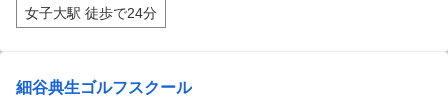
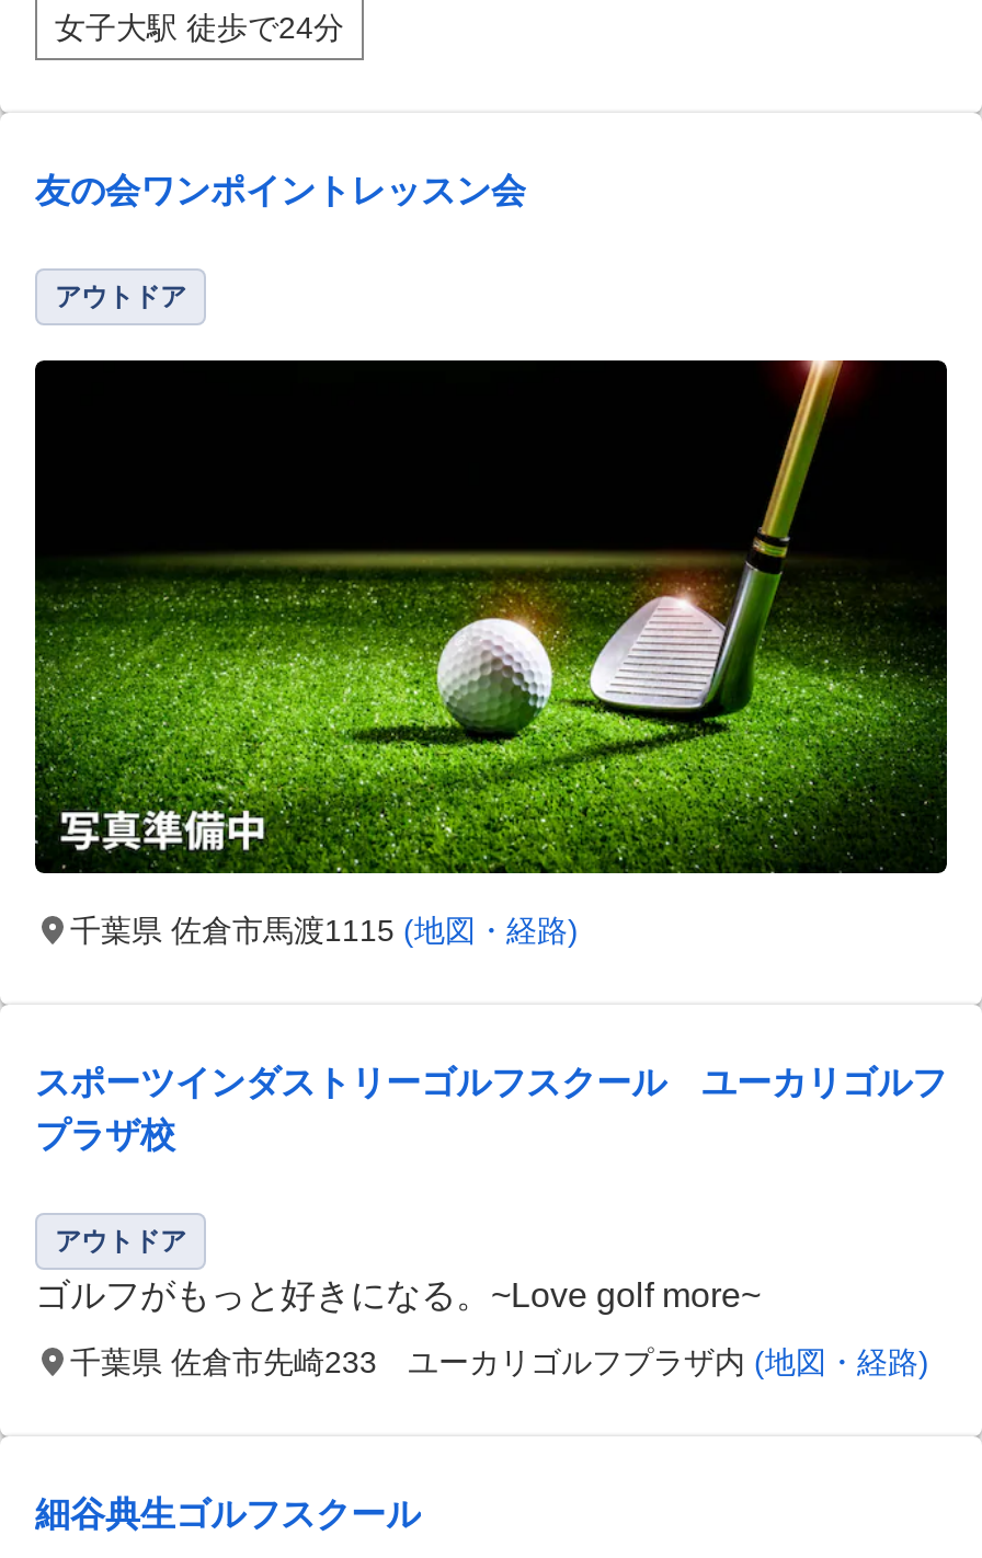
none -> [35,172,526,312] 友の会ワンポイントレッスン会 | アウトドア
none -> [35,358,949,948] [image] | 千葉県 佐倉市馬渡1115 (地図・経路)
none -> [35,1064,947,1379] スポーツインダストリーゴルフスクール ユーカリゴルフ | プラザ校 | アウトドア | ゴルフがもっと好きになる。~Love golf more~ | 千葉県 佐倉市先崎233 ユーカリゴルフプラザ内(地図・経路)

